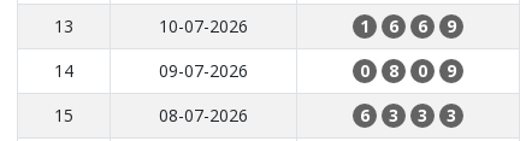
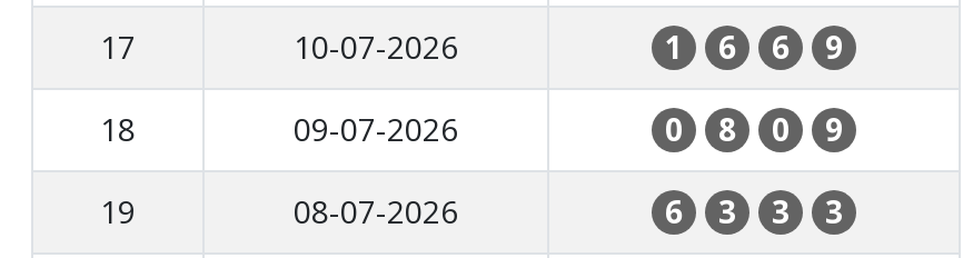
[54,14,73,37] 13 -> [100,26,136,68] 17
[54,59,73,82] 14 -> [100,108,136,150] 18
[54,104,73,127] 15 -> [100,190,136,232] 19

